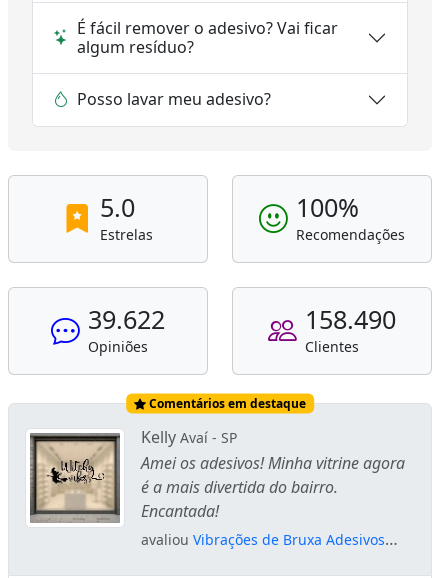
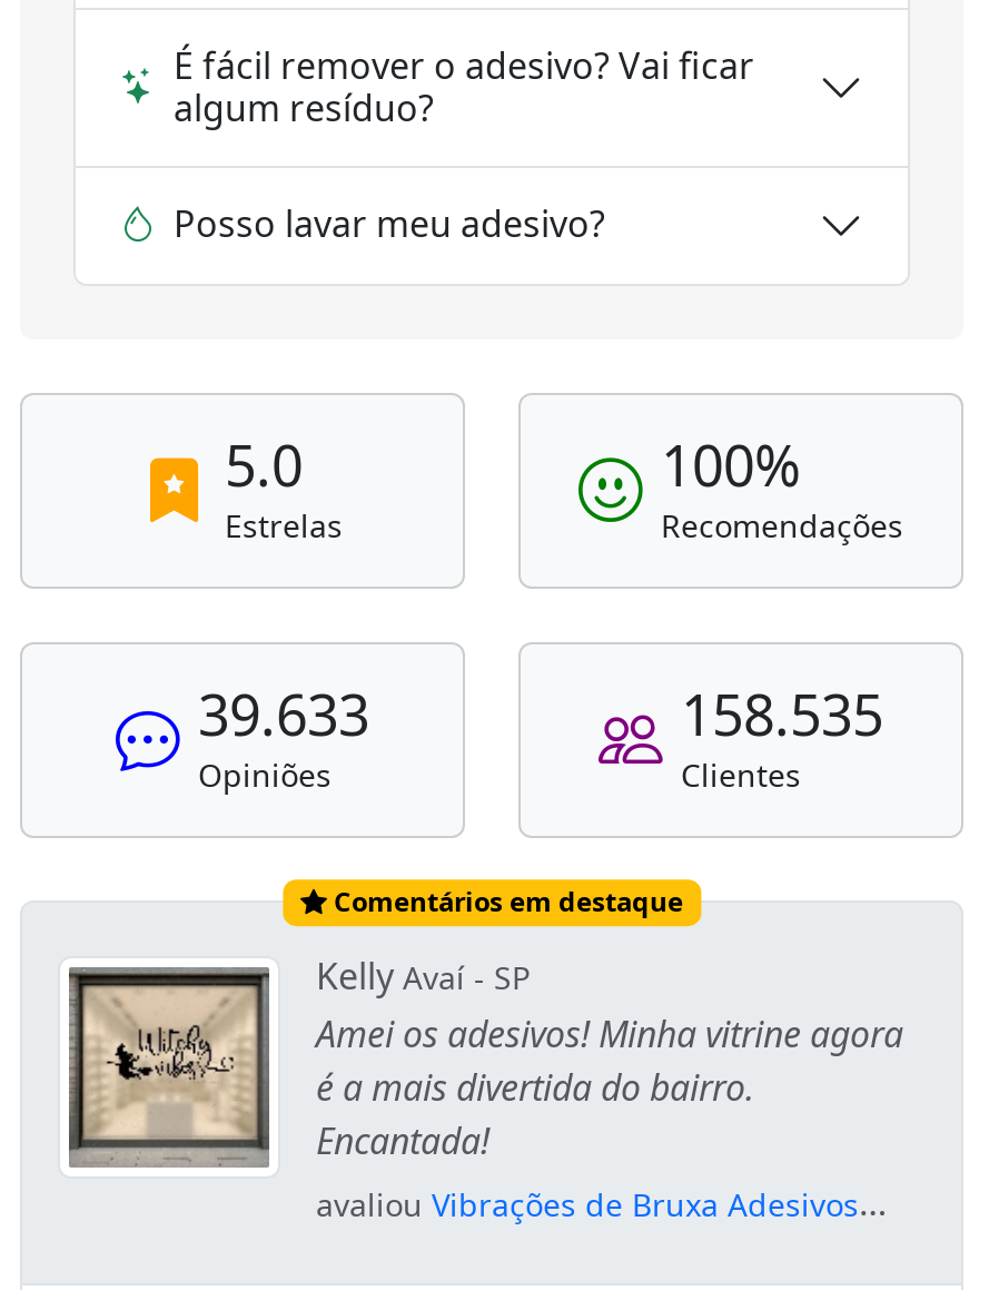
[88,301,165,335] 39.622 -> [198,674,369,750] 39.633
[305,301,396,335] 158.490 -> [681,674,883,750] 158.535

